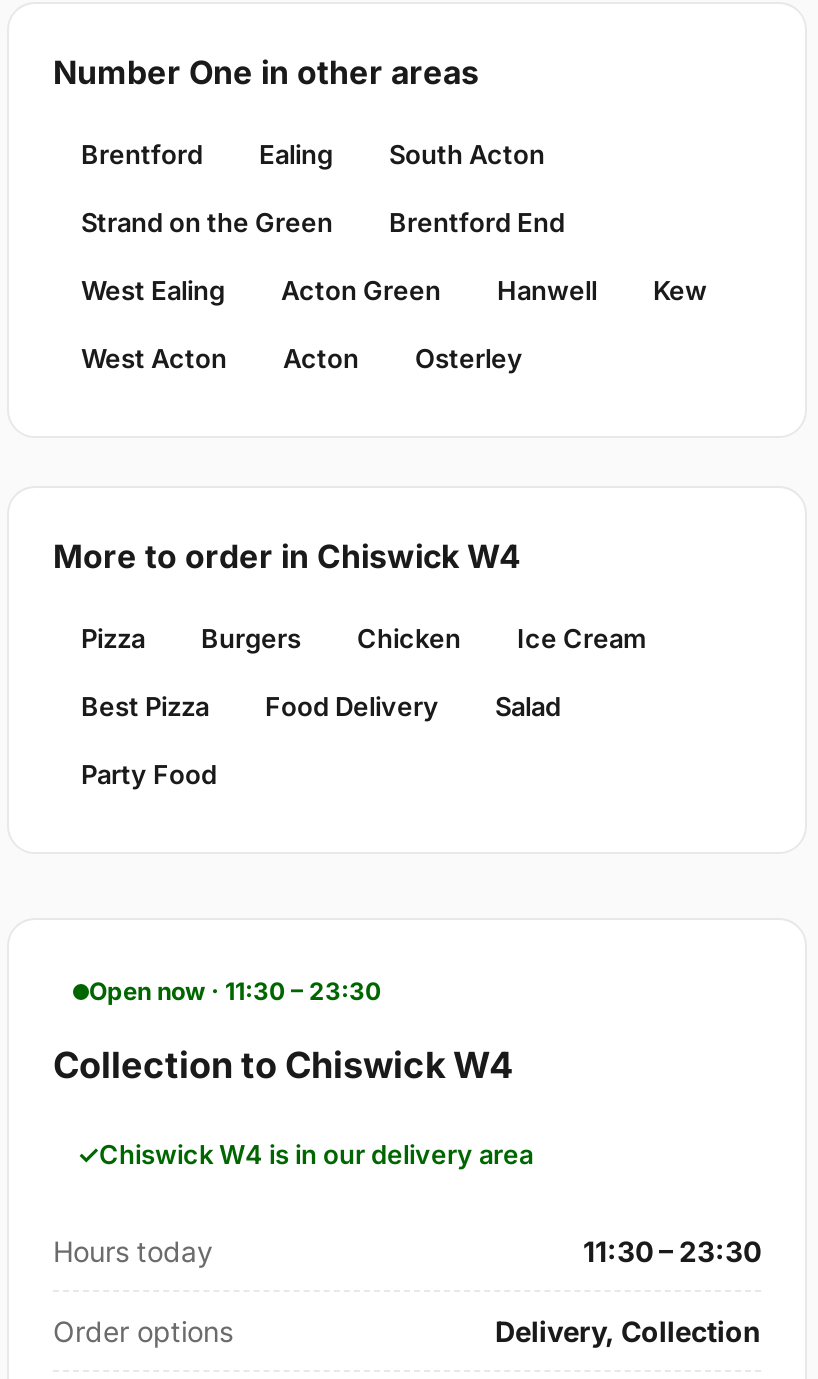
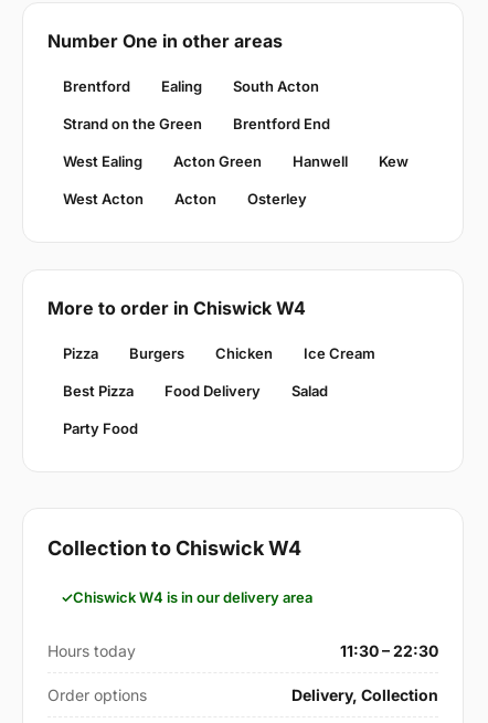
[89,976,381,1006] Open now · 11:30 – 23:30 -> none
[583,1234,761,1268] 11:30 – 23:30 -> [340,641,438,660] 11:30 – 22:30

